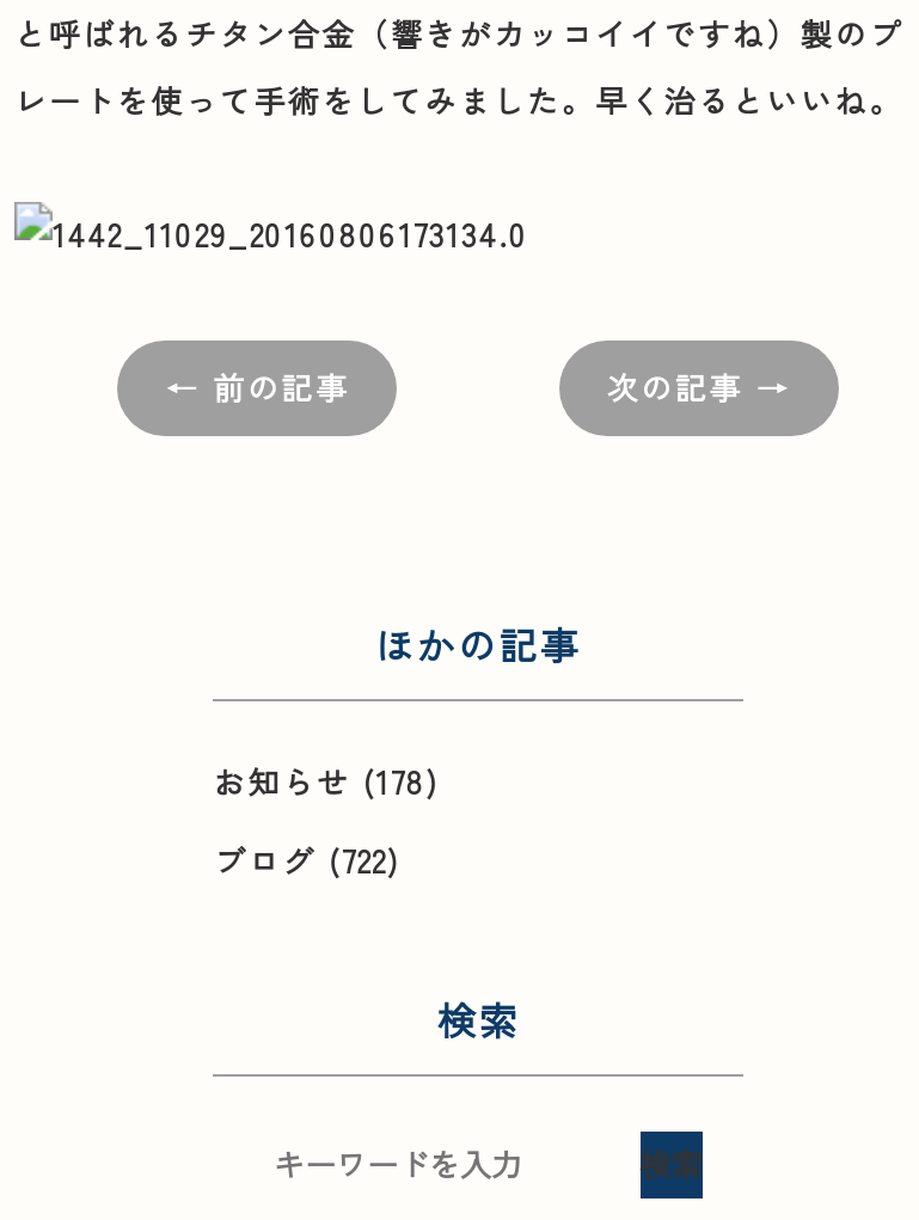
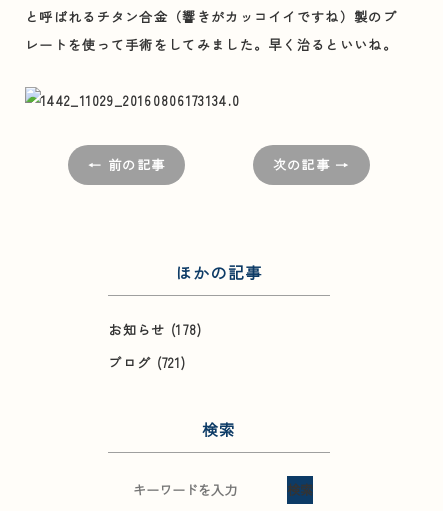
[214,838,400,883] ブログ(722) -> [108,353,186,372] ブログ(721)

